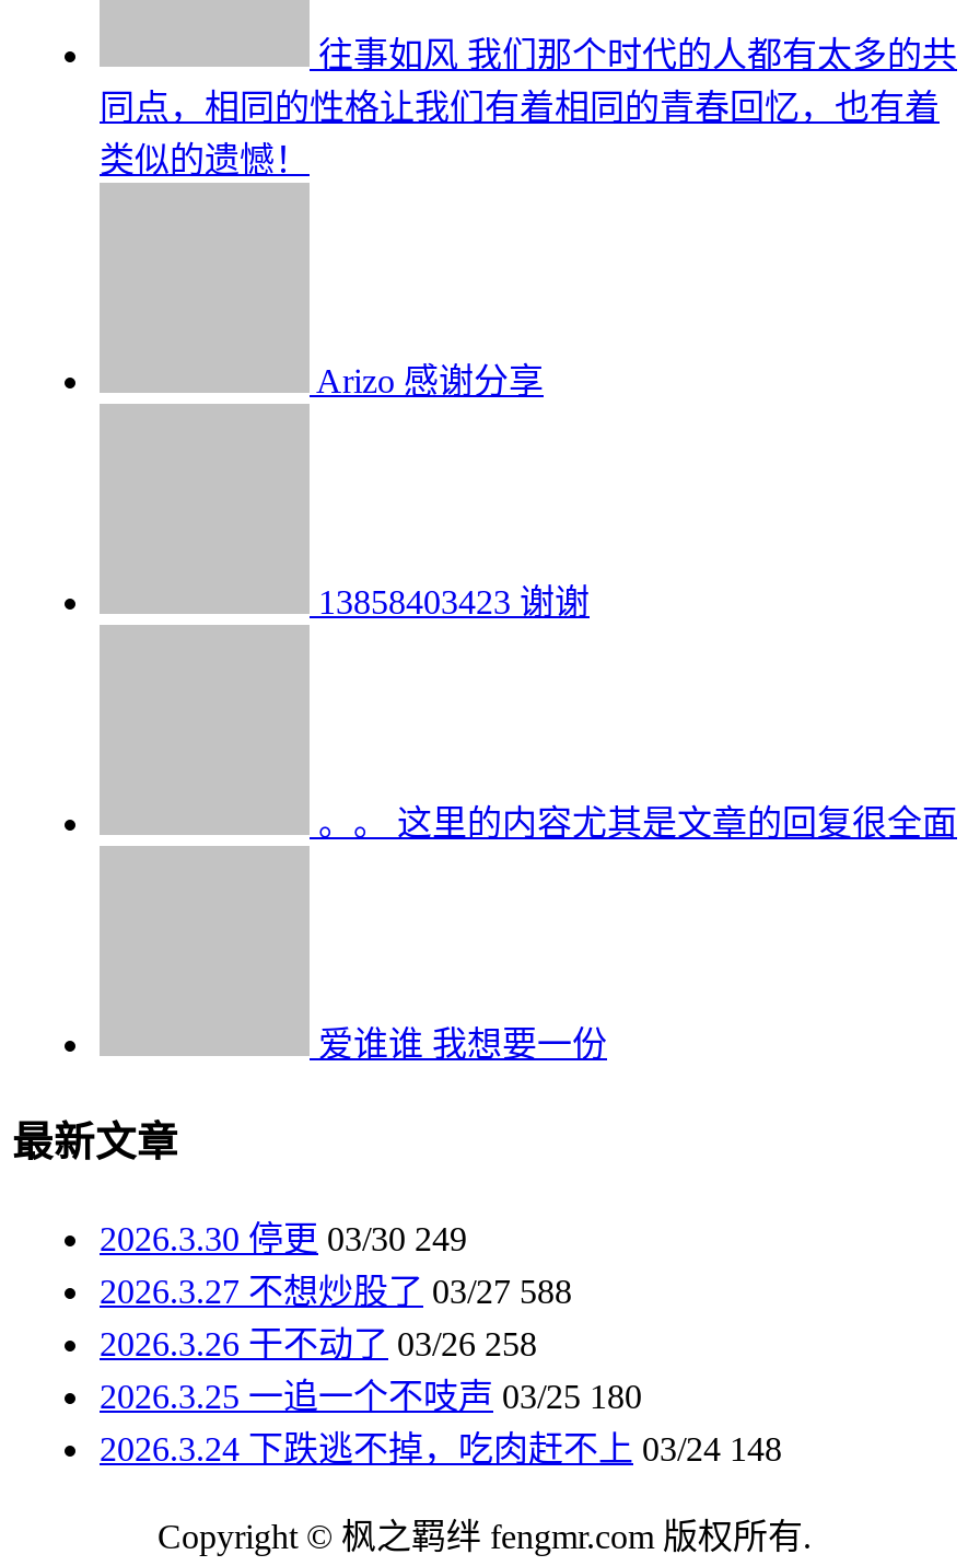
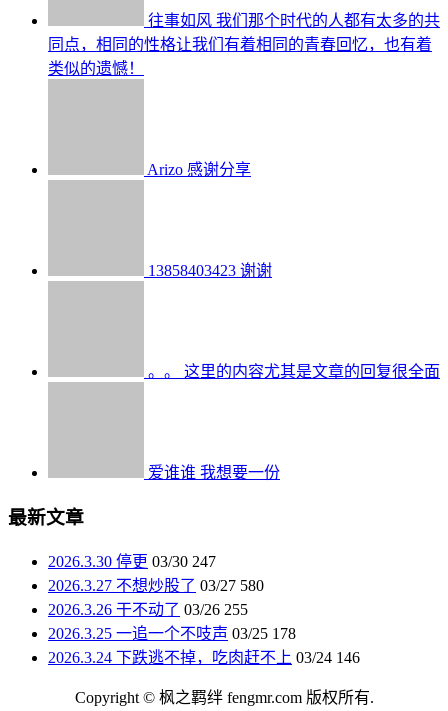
[100,1220,467,1257] 2026.3.30 停更 03/30 249 -> [48,553,216,570] 2026.3.30 停更 03/30 247
[100,1272,572,1309] 2026.3.27 不想炒股了 03/27 588 -> [48,577,264,594] 2026.3.27 不想炒股了 03/27 580
[100,1325,537,1362] 2026.3.26 干不动了 03/26 258 -> [48,601,248,618] 2026.3.26 干不动了 03/26 255
[100,1377,642,1415] 2026.3.25 一追一个不吱声 03/25 180 -> [48,625,296,642] 2026.3.25 一追一个不吱声 03/25 178
[100,1430,782,1467] 2026.3.24 下跌逃不掉，吃肉赶不上 03/24 148 -> [48,649,360,666] 2026.3.24 下跌逃不掉，吃肉赶不上 03/24 146

